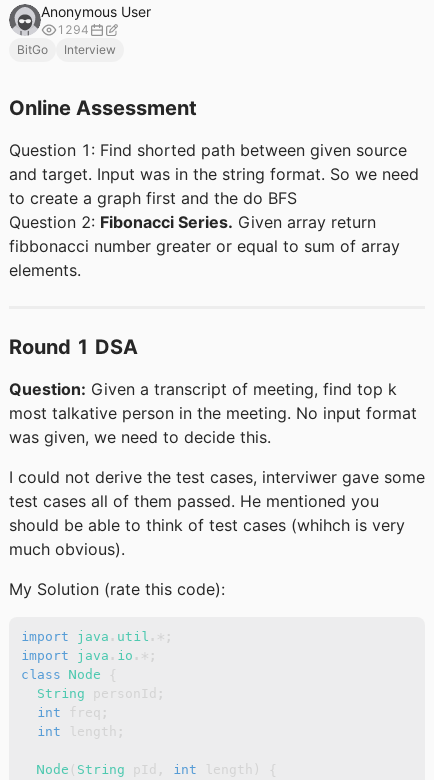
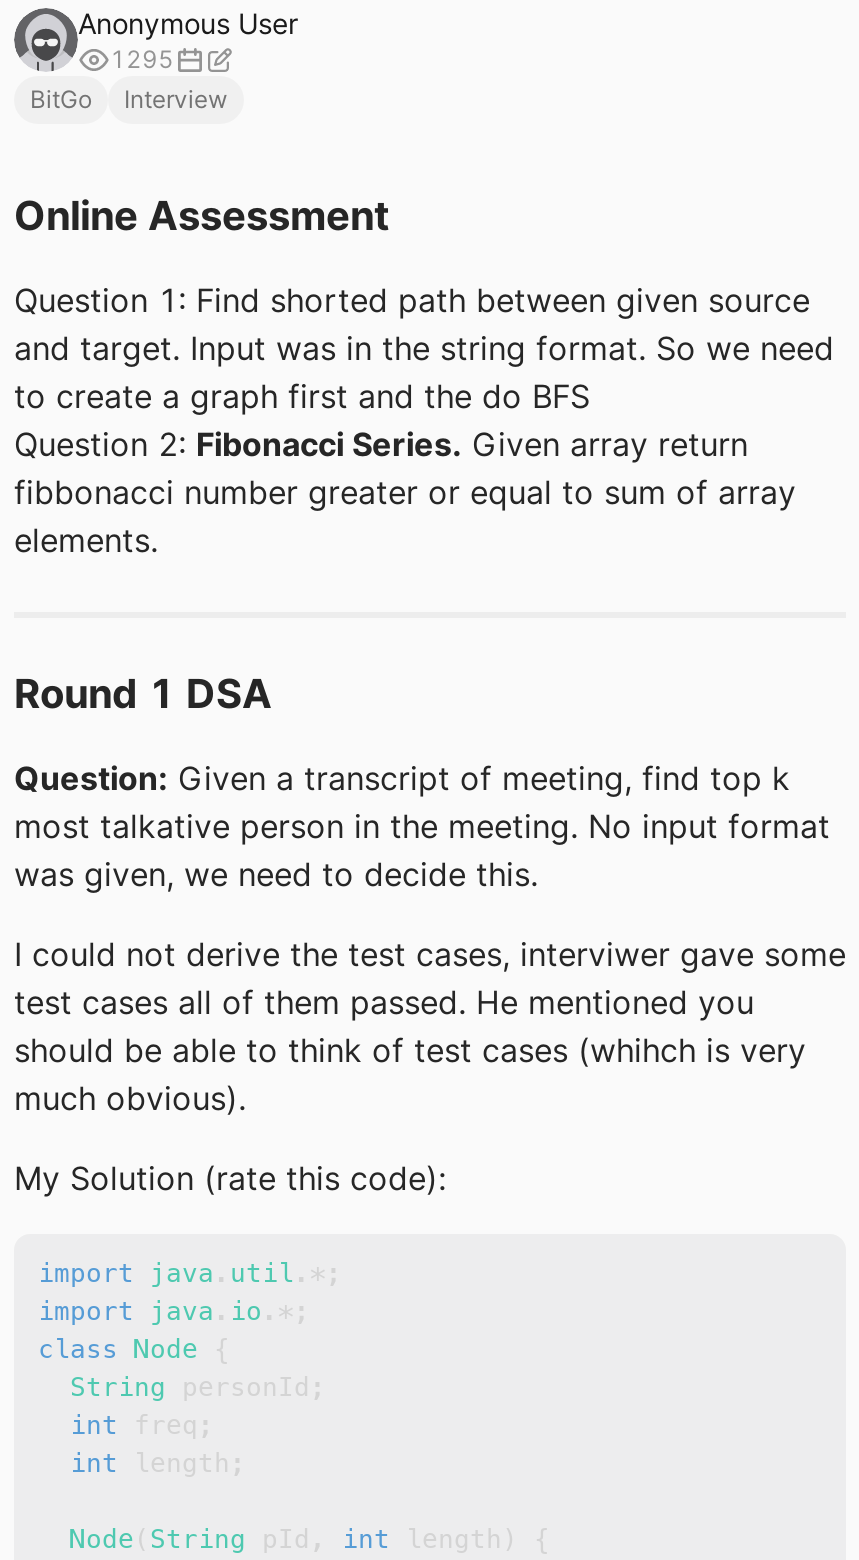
[57,22,89,37] 1294 -> [110,44,174,74] 1295

